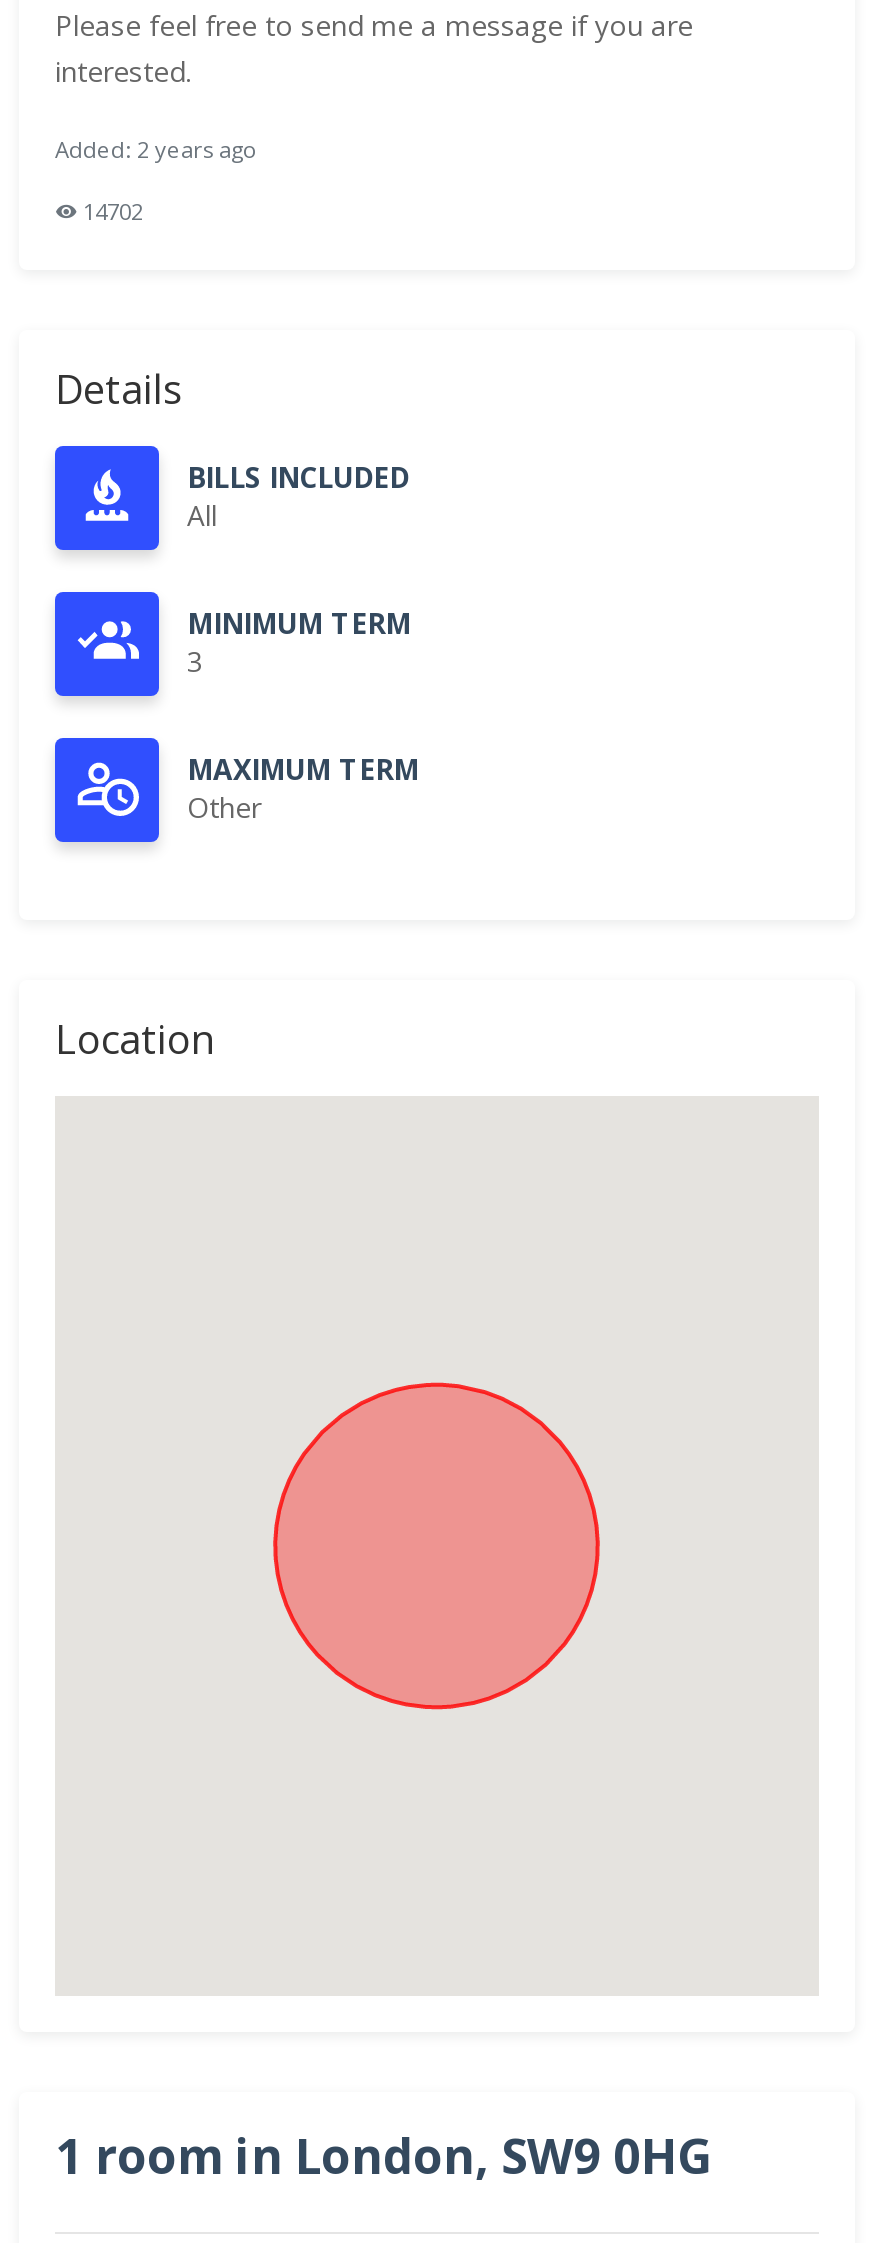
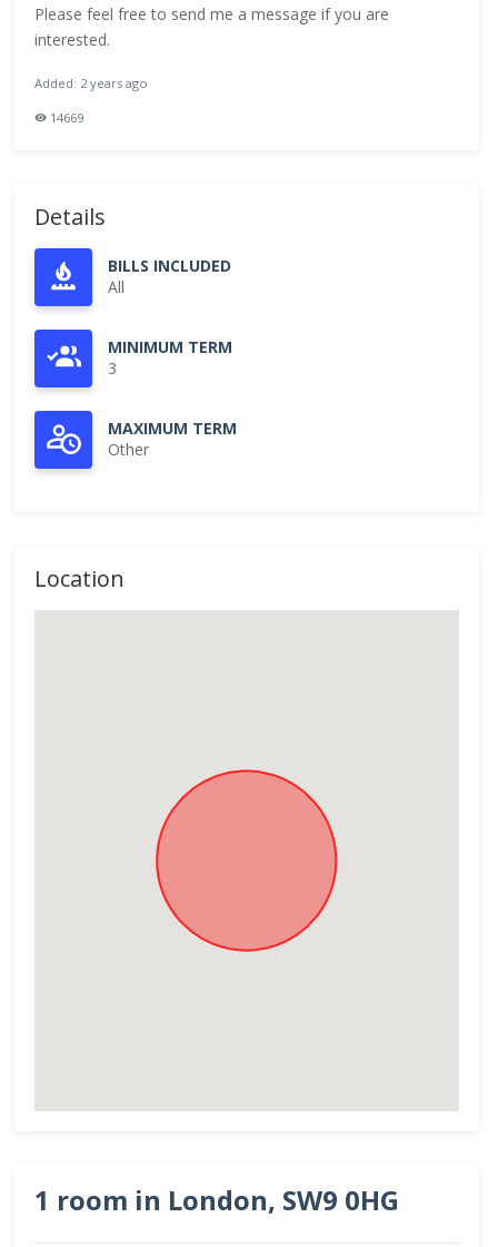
[77,196,143,226] 14702 -> [47,109,83,126] 14669

